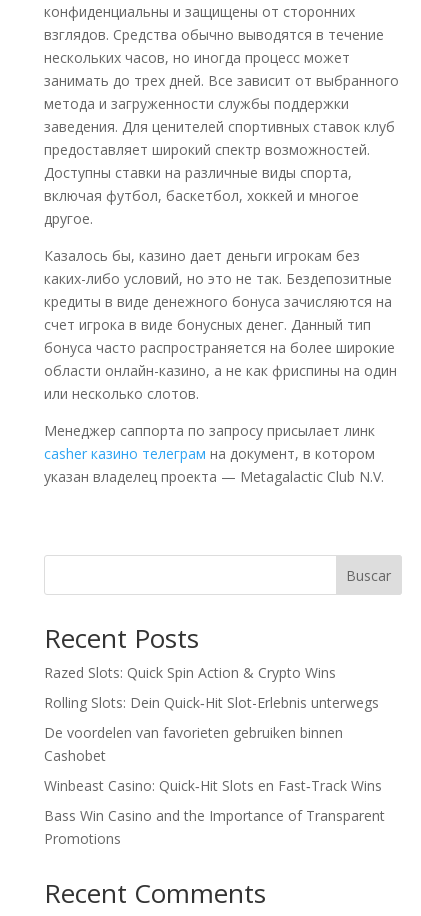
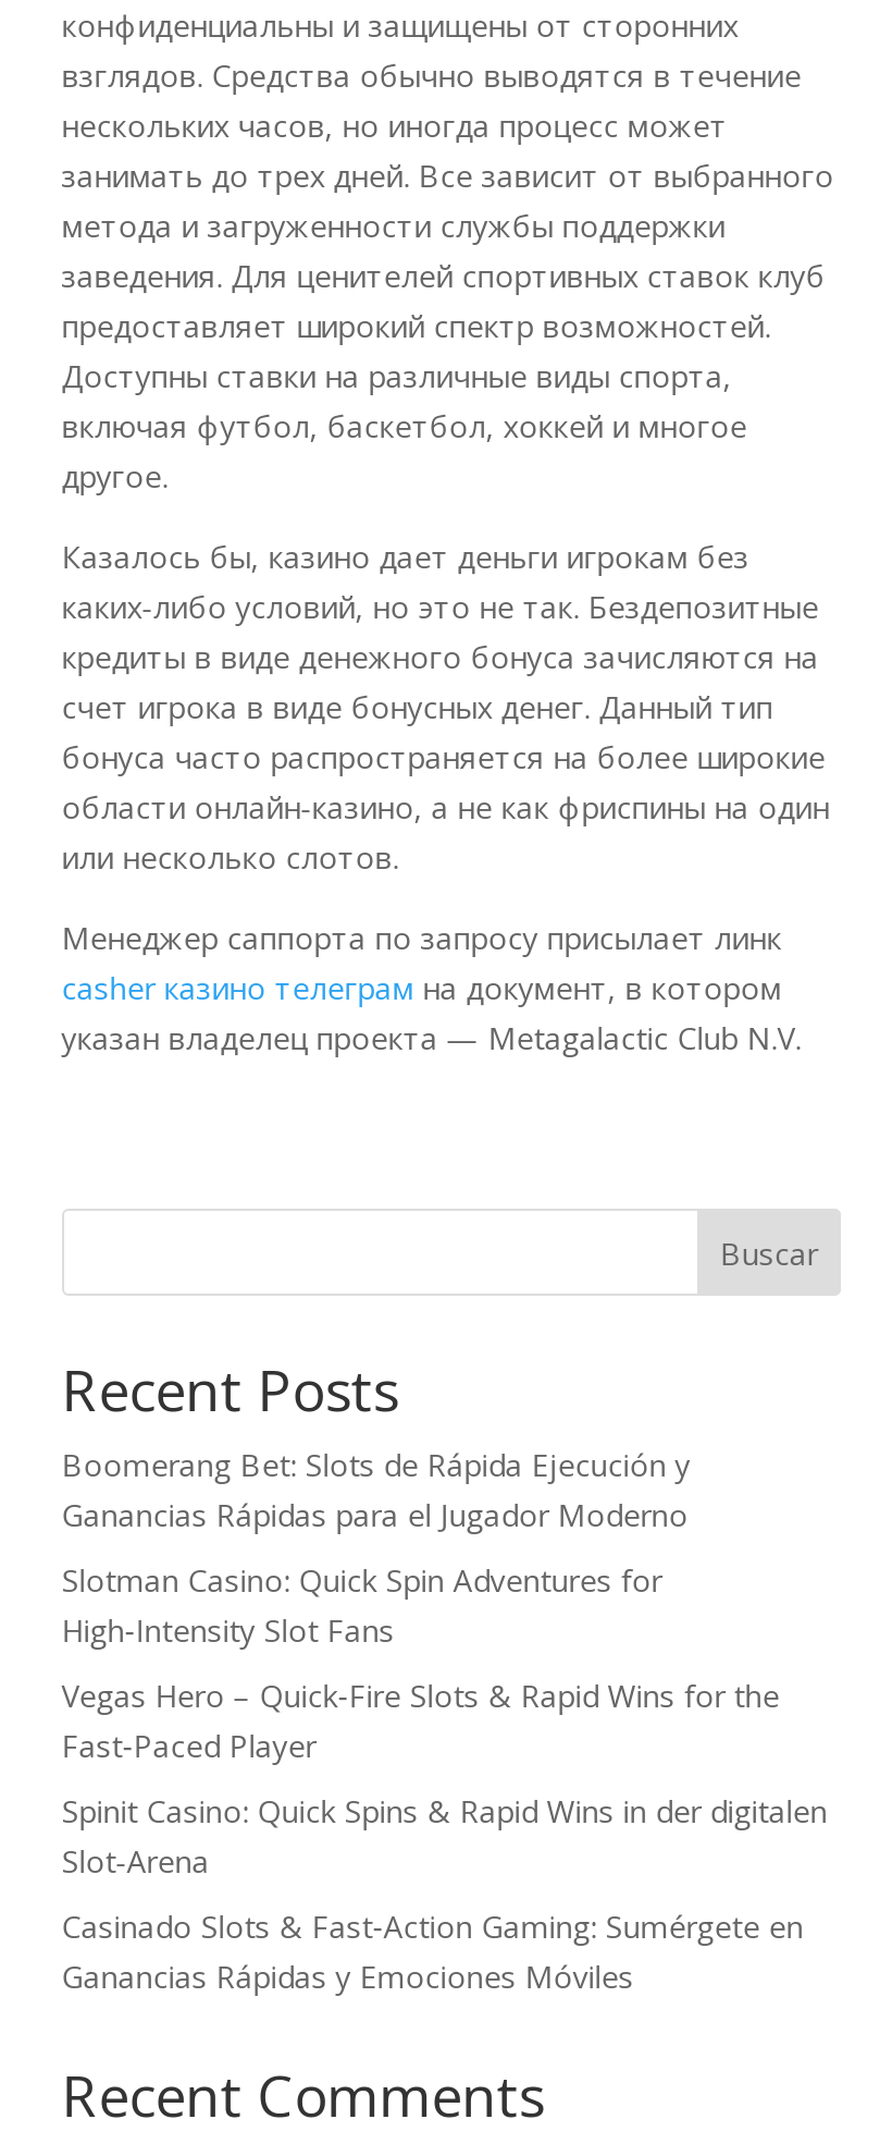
[44,663,336,682] Razed Slots: Quick Spin Action & Crypto Wins -> [62,1444,690,1535] Boomerang Bet: Slots de Rápida Ejecución y | Ganancias Rápidas para el Jugador Moderno
[44,693,379,712] Rolling Slots: Dein Quick‑Hit Slot-Erlebnis unterwegs -> [62,1559,662,1651] Slotman Casino: Quick Spin Adventures for | High‑Intensity Slot Fans
[44,723,343,765] De voordelen van favorieten gebruiken binnen | Cashobet -> [62,1675,780,1766] Vegas Hero – Quick‑Fire Slots & Rapid Wins for the | Fast‑Paced Player
[44,776,382,795] Winbeast Casino: Quick‑Hit Slots en Fast‑Track Wins -> [62,1790,827,1882] Spinit Casino: Quick Spins & Rapid Wins in der digitalen | Slot-Arena
[44,806,385,848] Bass Win Casino and the Importance of Transparent | Promotions -> [62,1906,803,1997] Casinado Slots & Fast‑Action Gaming: Sumérgete en | Ganancias Rápidas y Emociones Móviles

